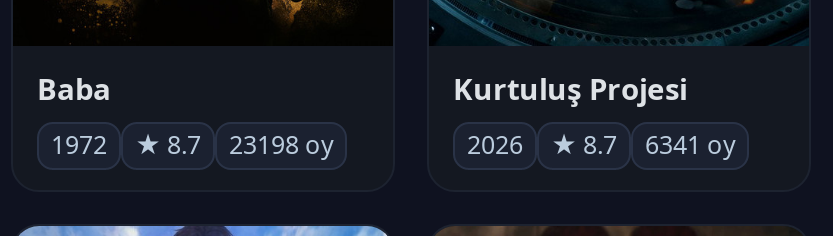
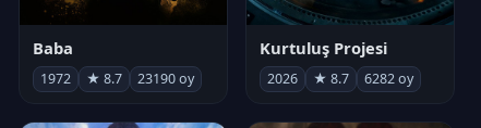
[229,128,333,162] 23198 oy -> [137,69,194,88] 23190 oy
[645,128,735,162] 6341 oy -> [364,69,413,88] 6282 oy

